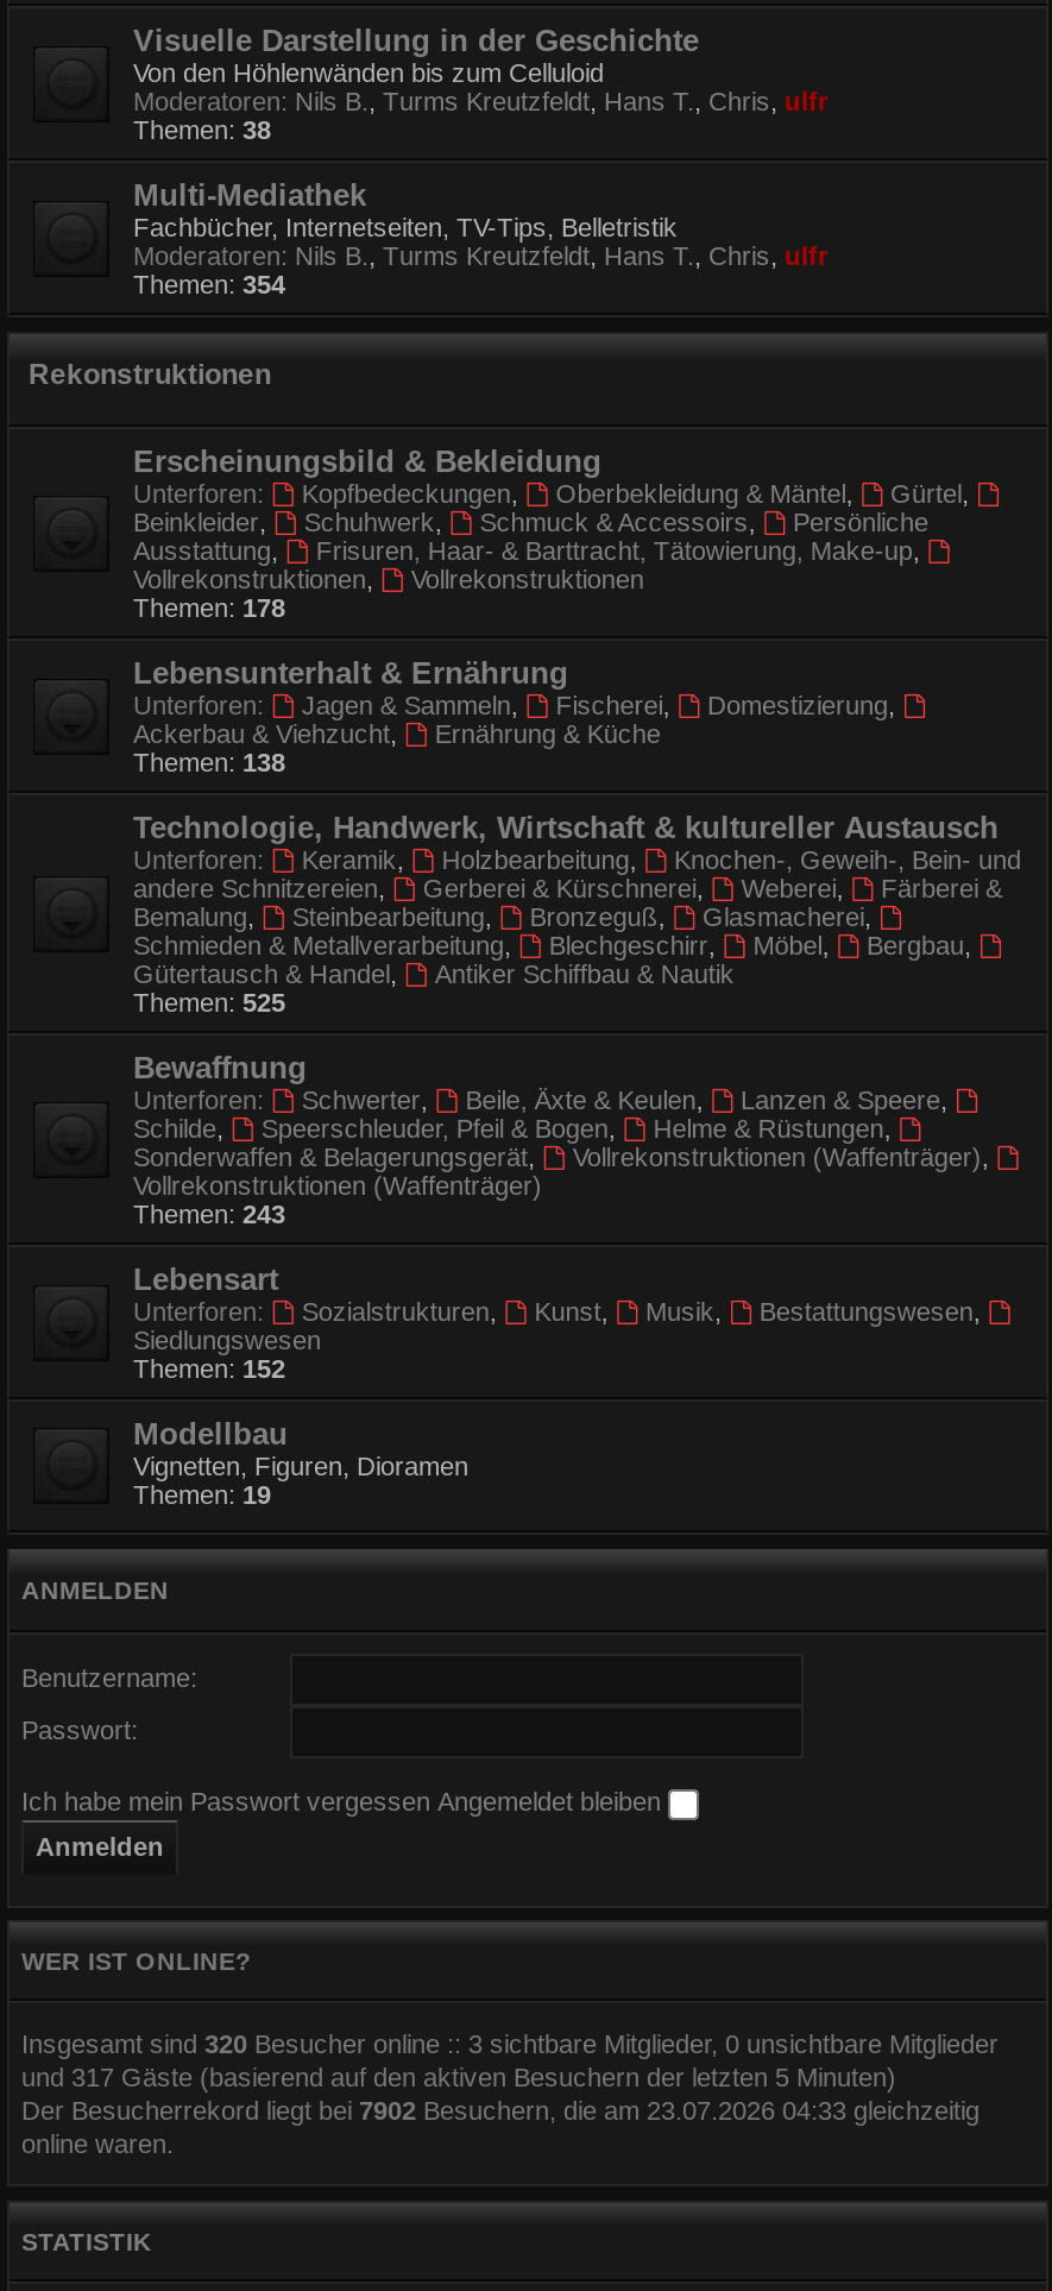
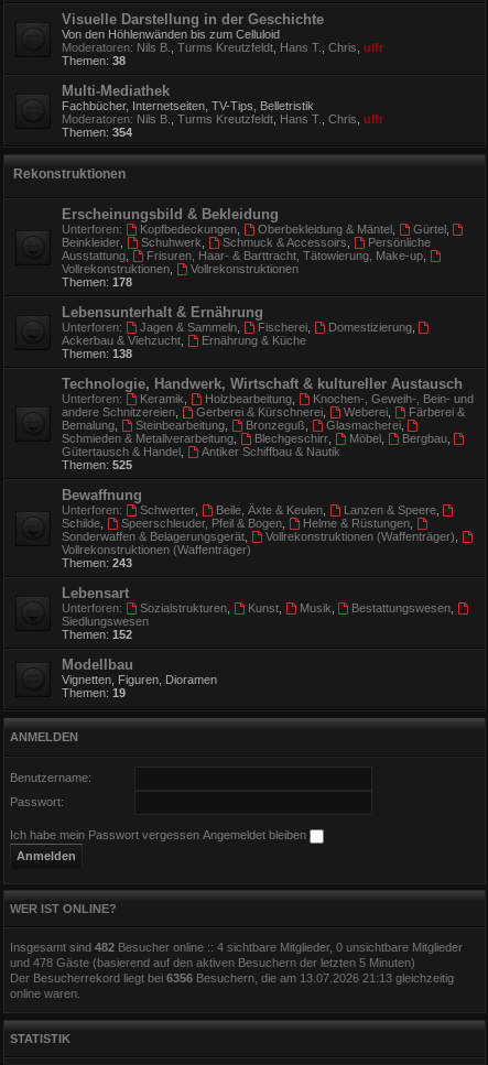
[21,2029,999,2058] Insgesamt sind 320 Besucher online :: 3 sichtbare Mitglieder, 0 unsichtbare Mitglieder -> [10,941,463,954] Insgesamt sind 482 Besucher online :: 4 sichtbare Mitglieder, 0 unsichtbare Mitglieder
[21,2063,896,2091] und 317 Gäste (basierend auf den aktiven Besuchern der letzten 5 Minuten) -> [10,956,415,969] und 478 Gäste (basierend auf den aktiven Besuchern der letzten 5 Minuten)
[21,2096,979,2125] Der Besucherrekord liegt bei 7902 Besuchern, die am 23.07.2026 04:33 gleichzeitig -> [10,971,454,985] Der Besucherrekord liegt bei 6356 Besuchern, die am 13.07.2026 21:13 gleichzeitig

